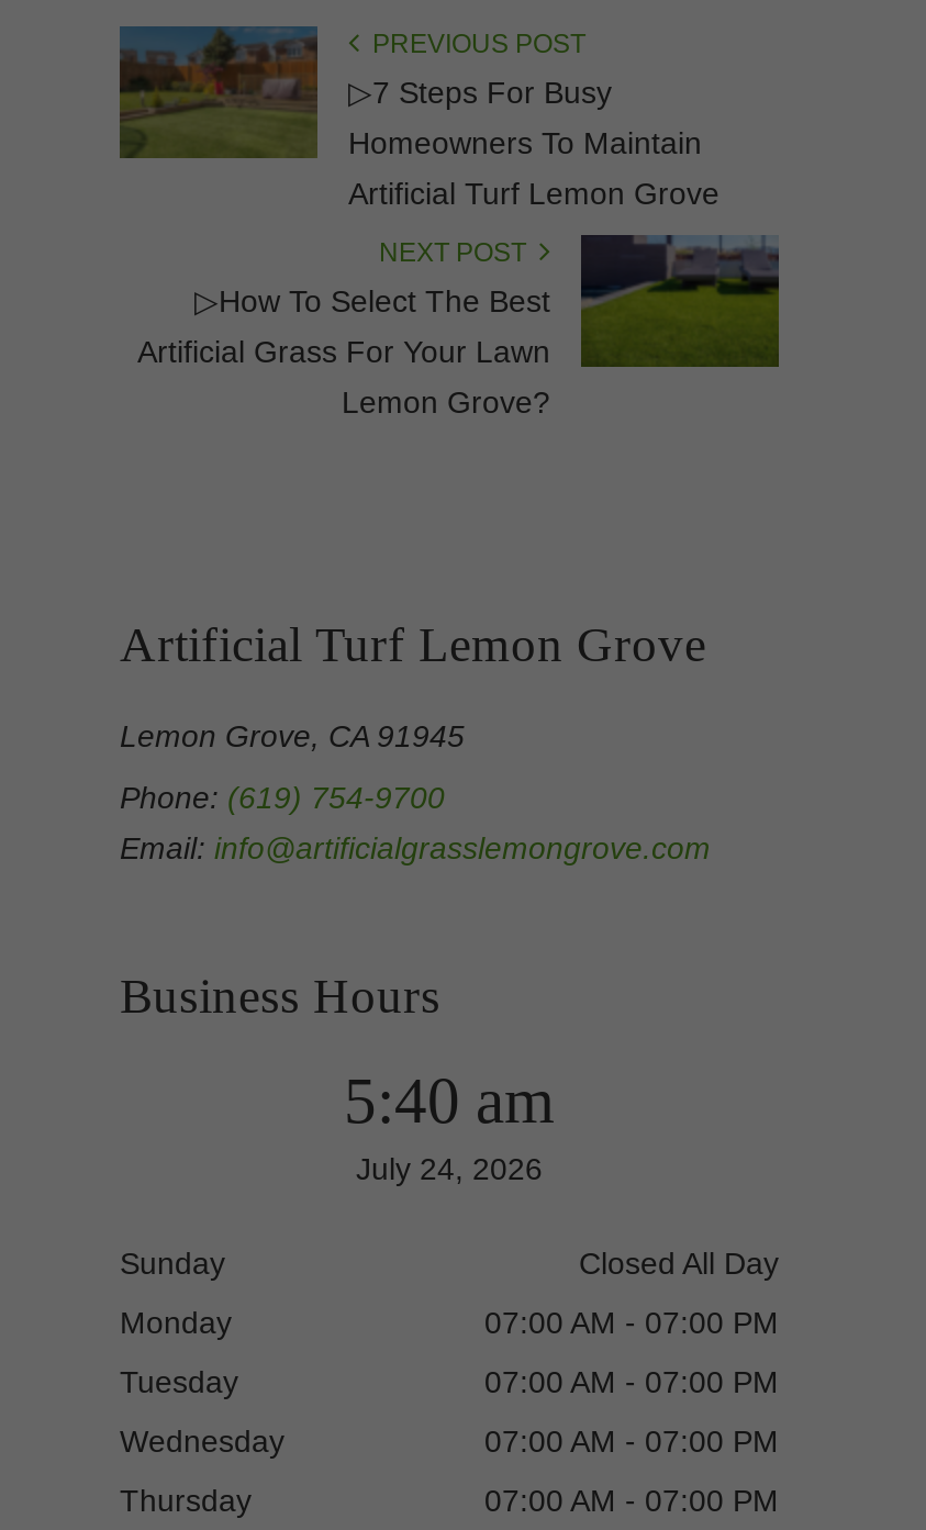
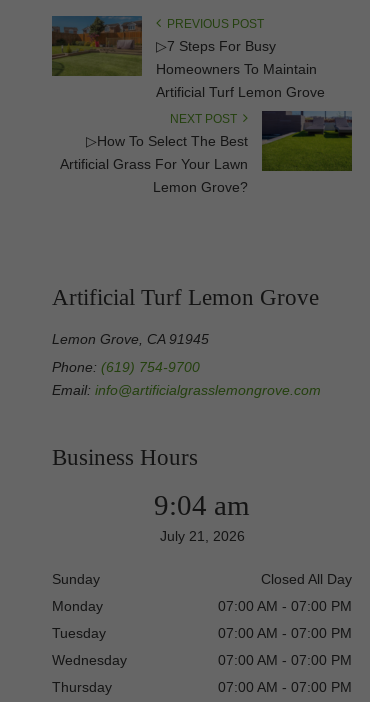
[344,1065,555,1135] 5:40 am -> [154,489,250,521] 9:04 am
[356,1151,543,1186] July 24, 2026 -> [159,528,244,544] July 21, 2026

